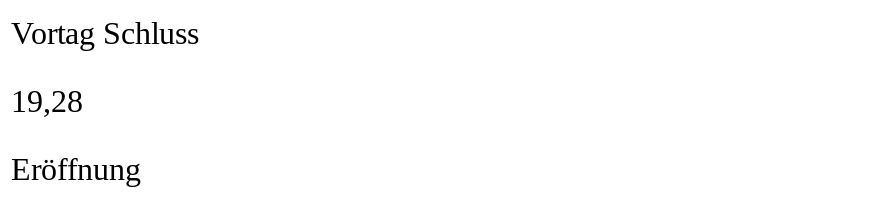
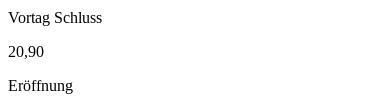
[11,84,83,118] 19,28 -> [8,43,44,60] 20,90

